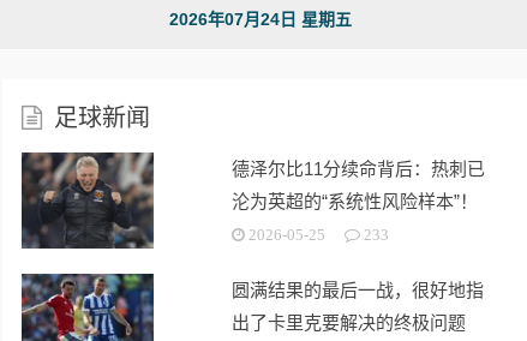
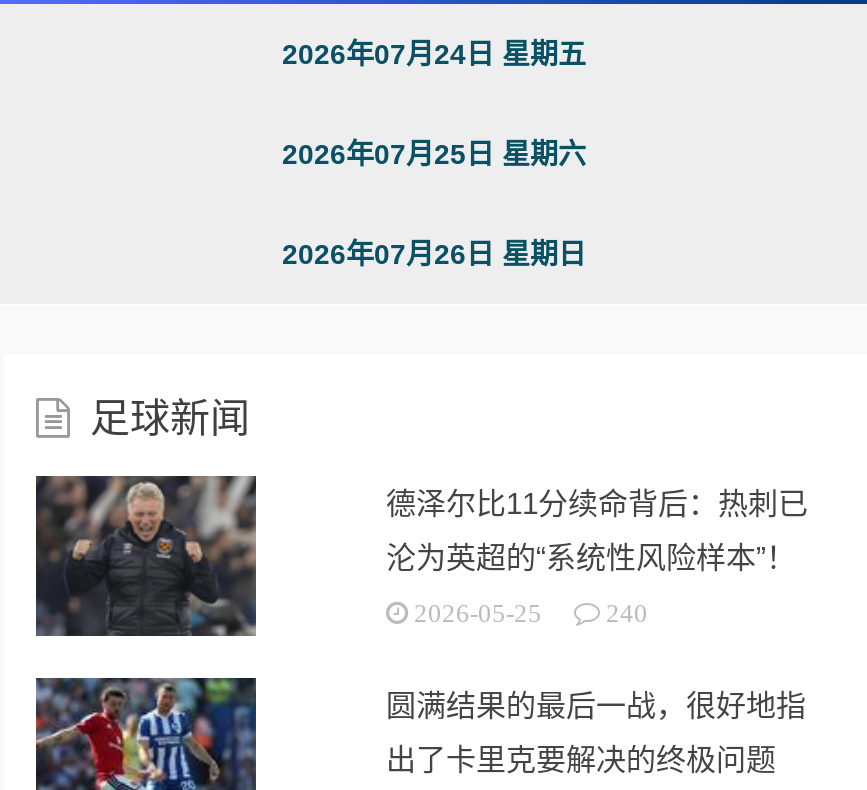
none -> [282,138,586,270] 2026年07月25日 星期六 | 2026年07月26日 星期日
[360,227,389,243] 233 -> [600,600,648,626] 240

